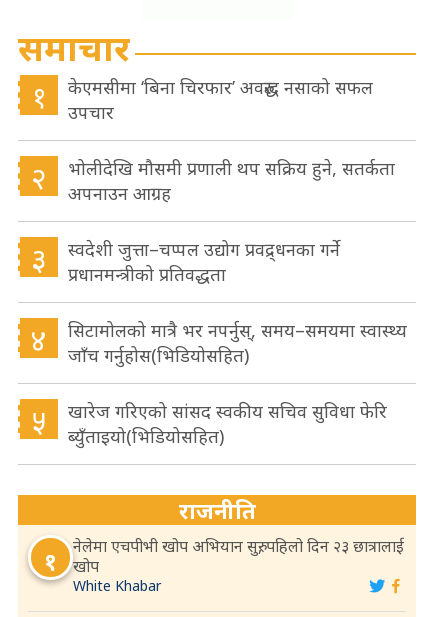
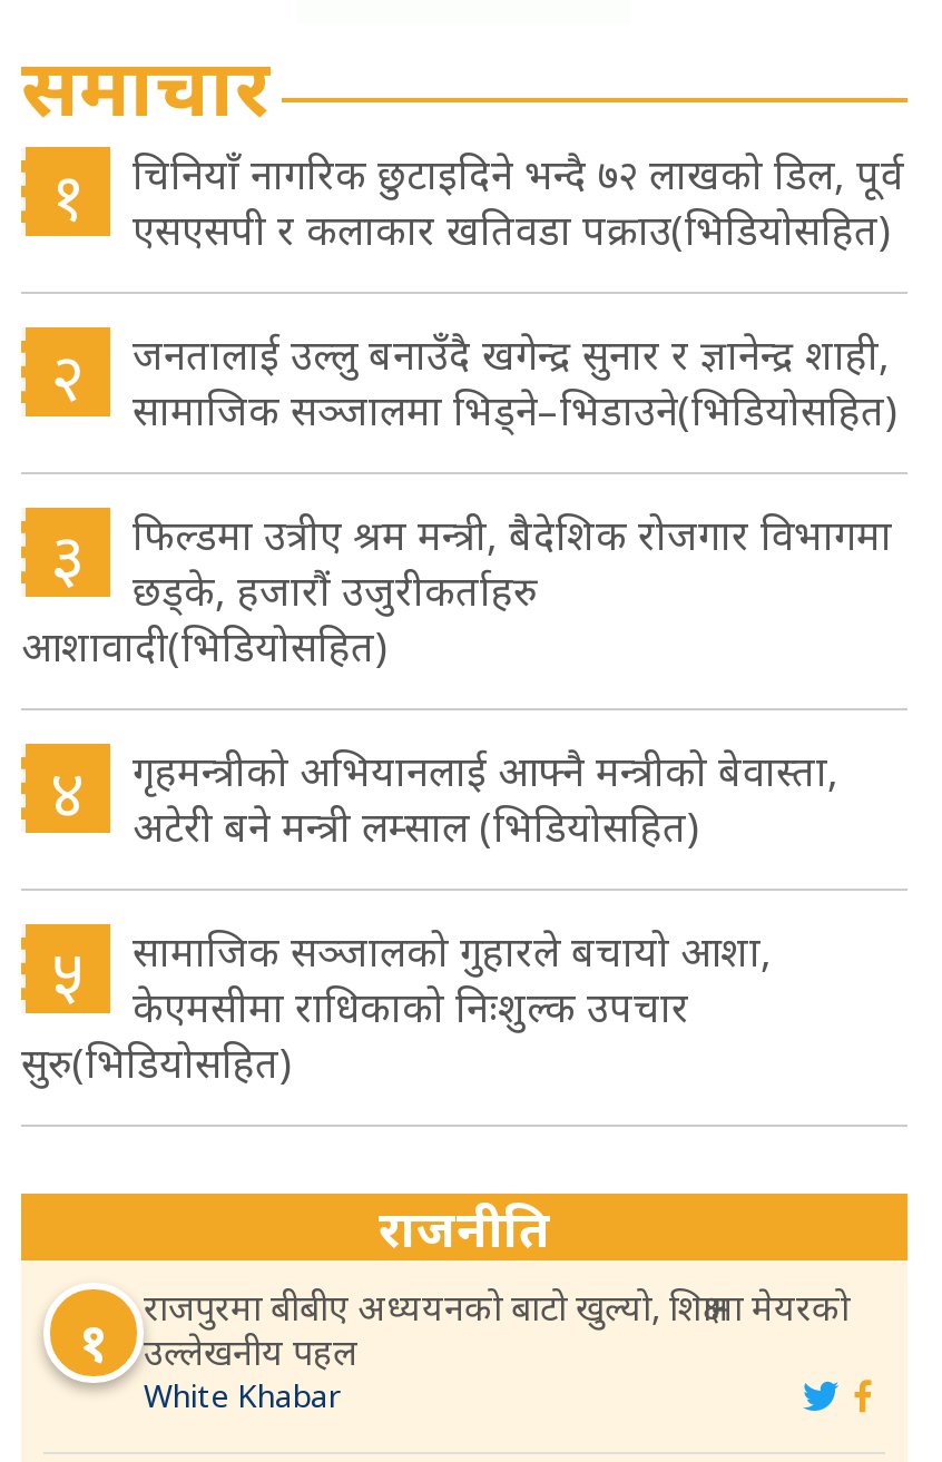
[68,75,373,124] केएमसीमा ‘बिना चिरफार’ अवरुद्ध नसाको सफल | उपचार -> [133,146,903,255] चिनियाँ नागरिक छुटाइदिने भन्दै ७२ लाखको डिल, पूर्व | एसएसपी र कलाकार खतिवडा पक्राउ(भिडियोसहित)
[68,156,395,205] भोलीदेखि मौसमी प्रणाली थप सक्रिय हुने, सतर्कता | अपनाउन आग्रह -> [133,326,896,436] जनतालाई उल्लु बनाउँदै खगेन्द्र सुनार र ज्ञानेन्द्र शाही, | सामाजिक सञ्जालमा भिड्ने–भिडाउने(भिडियोसहित)
[68,237,340,286] स्वदेशी जुत्ता–चप्पल उद्योग प्रवद्र्धनका गर्ने | प्रधानमन्त्रीको प्रतिवद्धता -> [21,507,892,672] फिल्डमा उत्रीए श्रम मन्त्री, बैदेशिक रोजगार विभागमा | छड्के, हजारौं उजुरीकर्ताहरु | आशावादी(भिडियोसहित)
[68,318,407,367] सिटामोलको मात्रै भर नपर्नुस्, समय–समयमा स्वास्थ्य | जाँच गर्नुहोस(भिडियोसहित) -> [133,743,838,852] गृहमन्त्रीको अभियानलाई आफ्नै मन्त्रीको बेवास्ता, | अटेरी बने मन्त्री लम्साल (भिडियोसहित)
[68,399,387,448] खारेज गरिएको सांसद स्वकीय सचिव सुविधा फेरि | ब्युँताइयो(भिडियोसहित) -> [21,923,772,1088] सामाजिक सञ्जालको गुहारले बचायो आशा, | केएमसीमा राधिकाको निःशुल्क उपचार | सुरु(भिडियोसहित)
[73,535,404,577] नेलेमा एचपीभी खोप अभियान सुरु, पहिलो दिन २३ छात्रालाई | खोप -> [144,1282,850,1375] राजपुरमा बीबीए अध्ययनको बाटो खुल्यो, शिक्षामा मेयरको | उल्लेखनीय पहल

